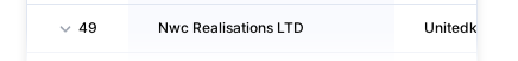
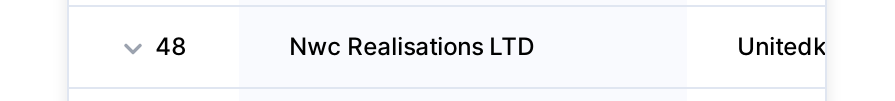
[79,19,98,37] 49 -> [155,32,187,62] 48

